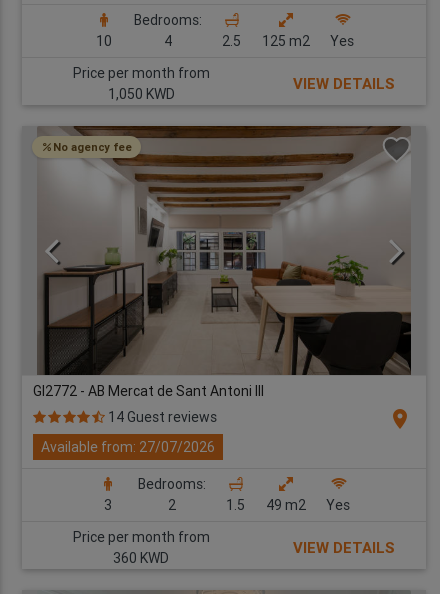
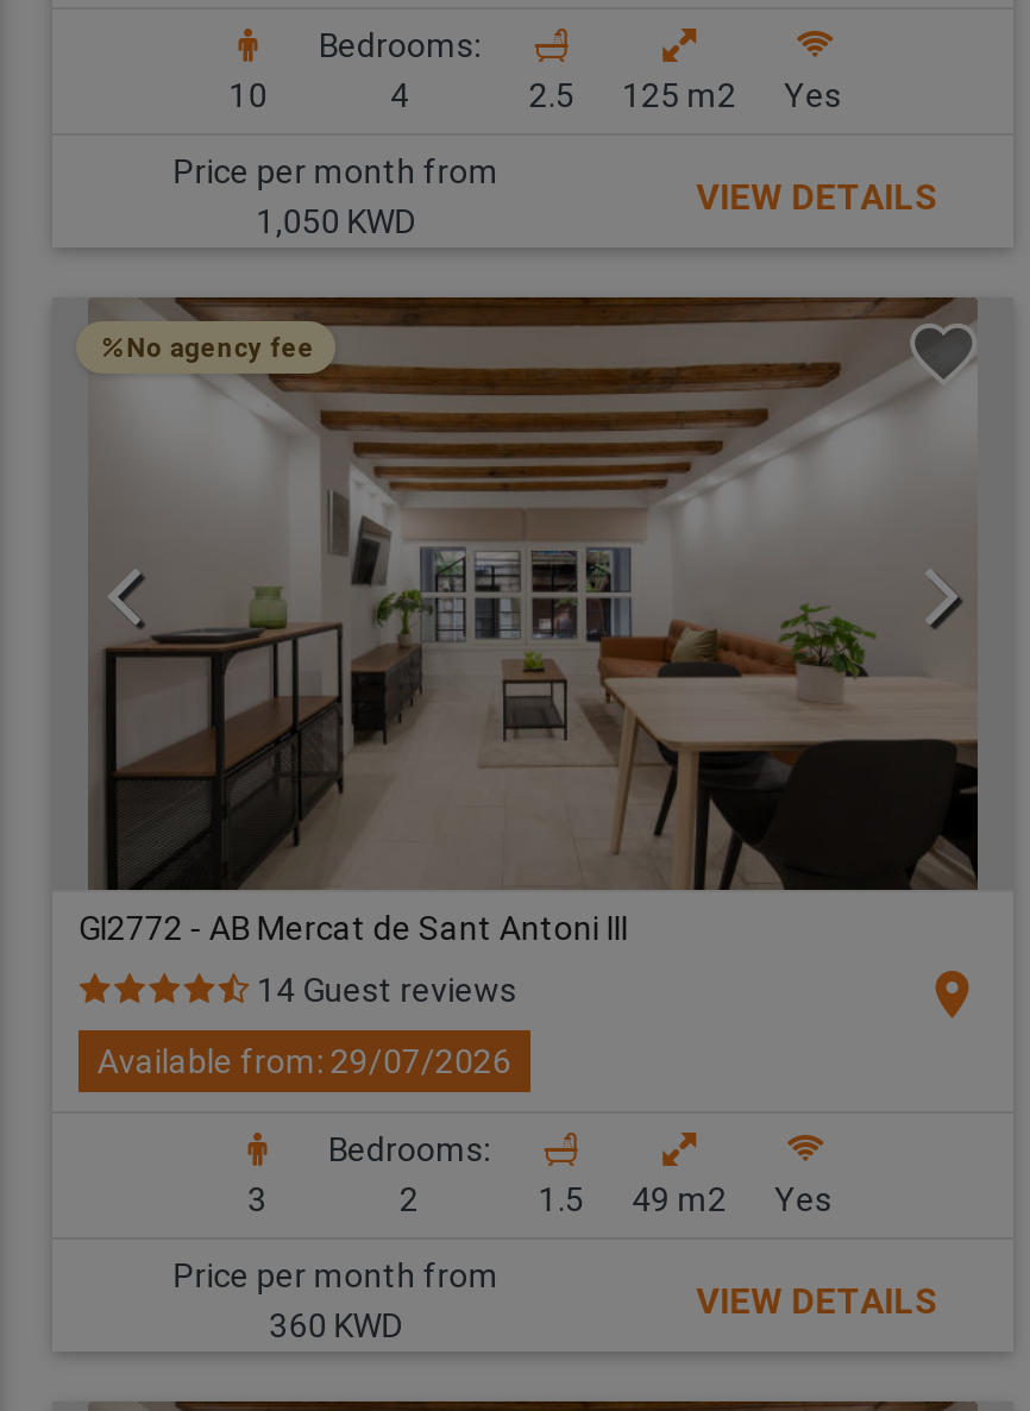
[41,438,215,456] Available from: 27/07/2026 -> [97,1040,511,1083] Available from: 29/07/2026

